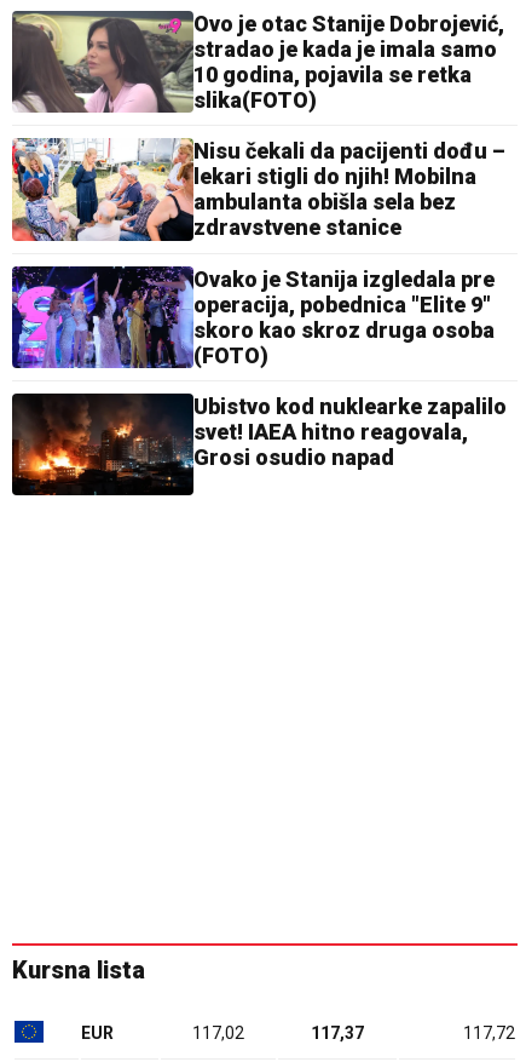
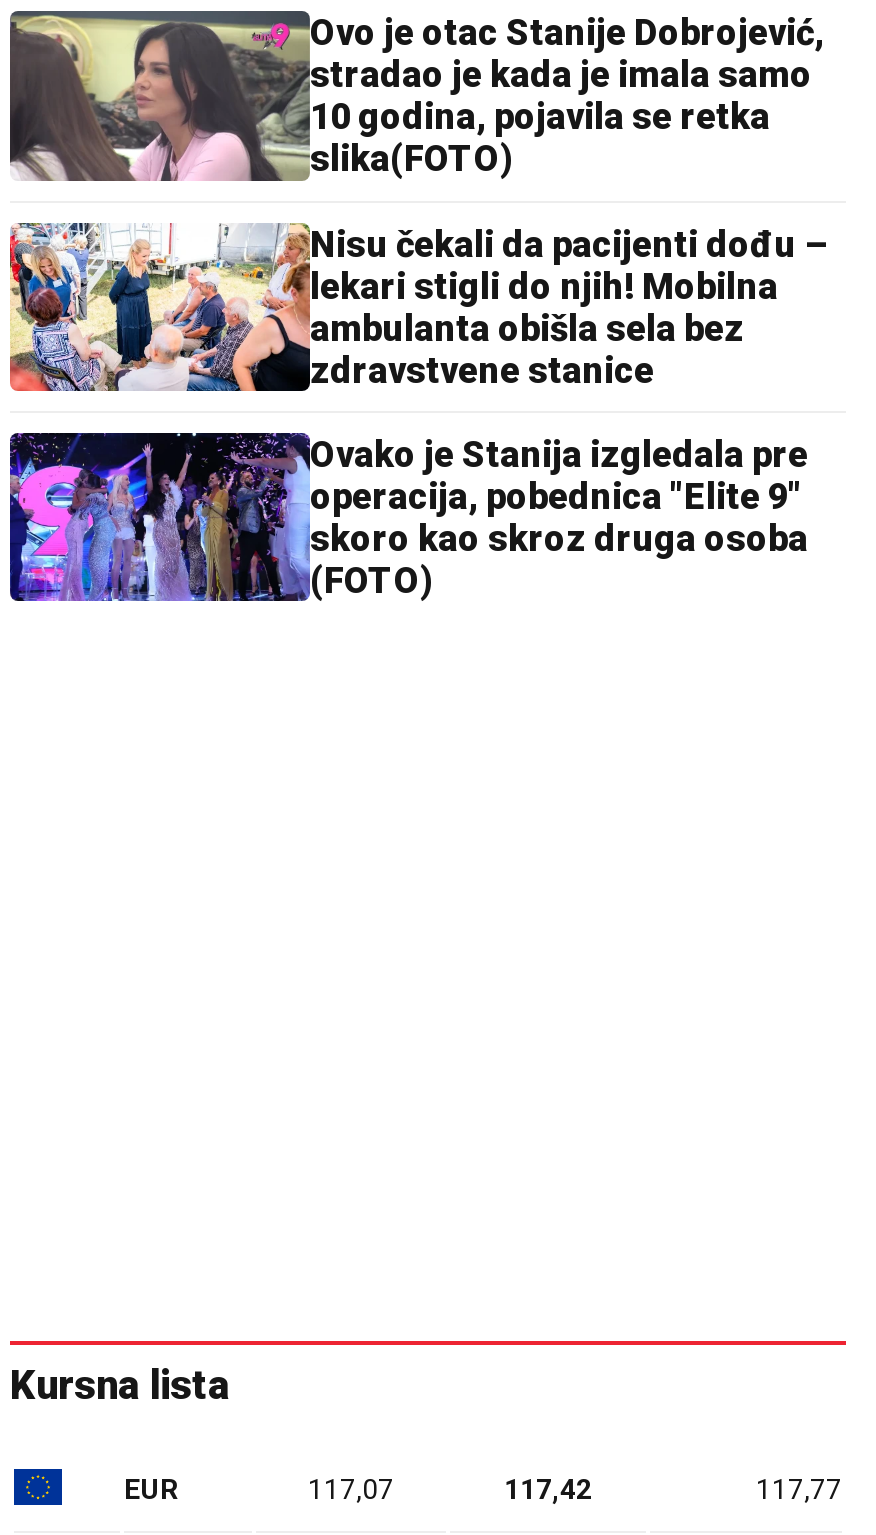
[11,392,507,496] [image] | Ubistvo kod nuklearke zapalilo | svet! IAEA hitno reagovala, | Grosi osudio napad -> none
[192,1024,244,1043] 117,02 -> [308,1474,394,1506] 117,07
[311,1024,364,1043] 117,37 -> [504,1474,592,1506] 117,42
[463,1024,515,1043] 117,72 -> [756,1474,842,1506] 117,77

